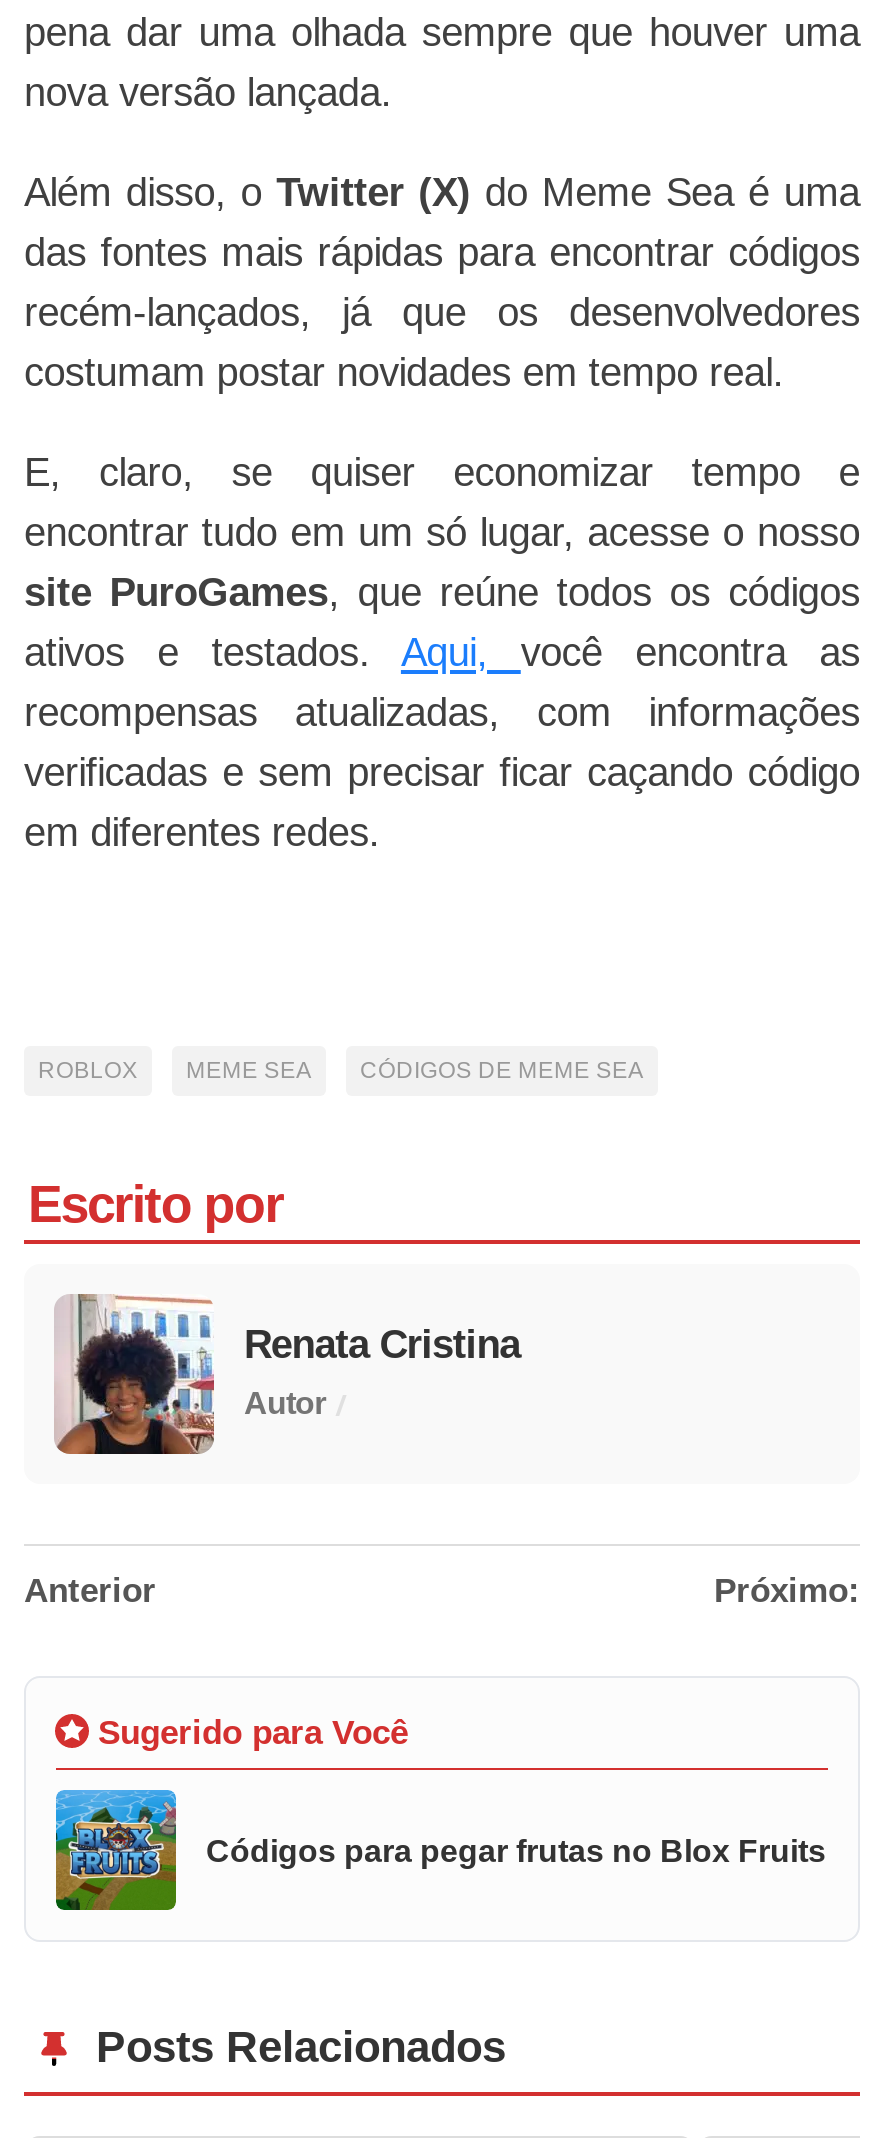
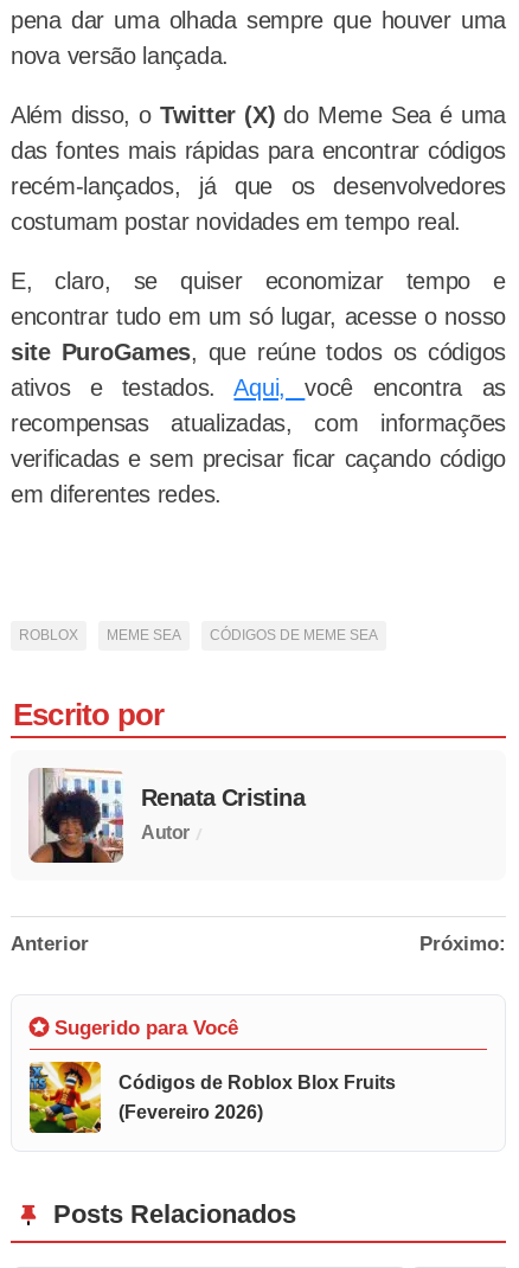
[54,1788,826,1912] [image] | Códigos para pegar frutas no Blox Fruits -> [28,1061,396,1134] [image] | Códigos de Roblox Blox Fruits | (Fevereiro 2026)

